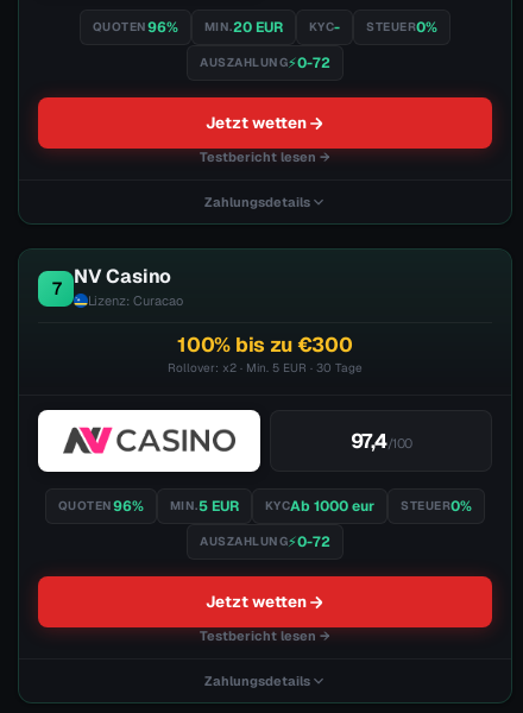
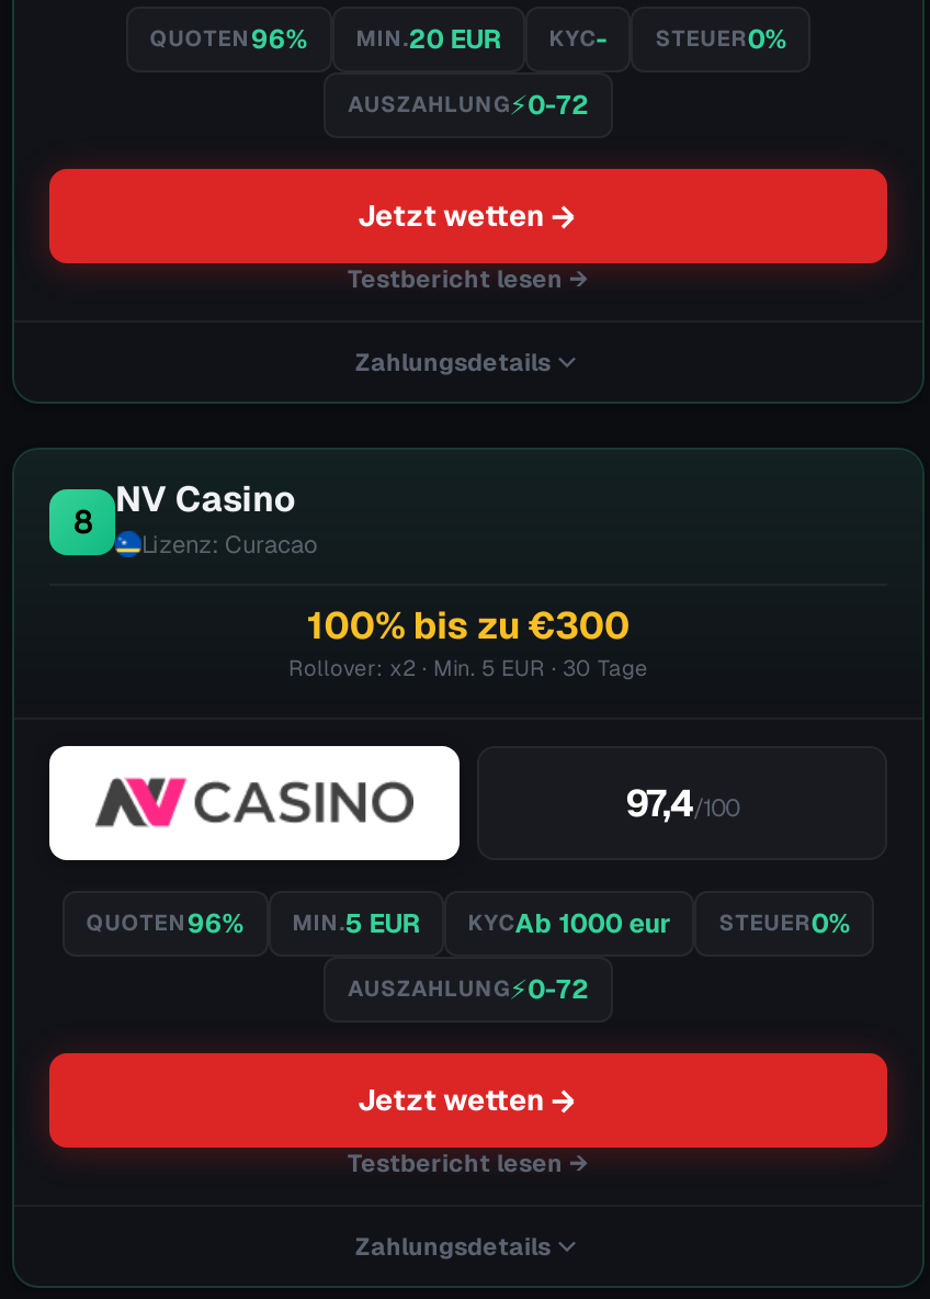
[52,264,171,299] 7 NV Casino -> [73,476,295,541] 8 NV Casino

